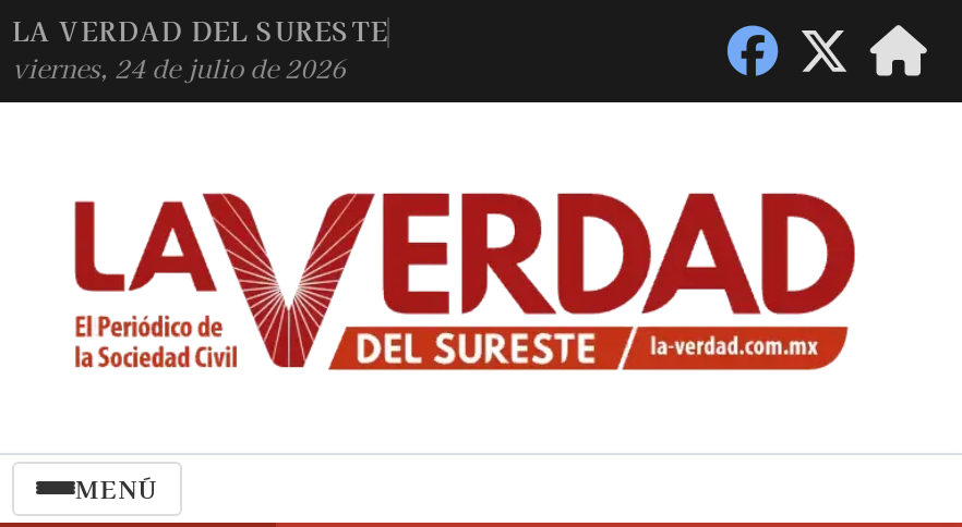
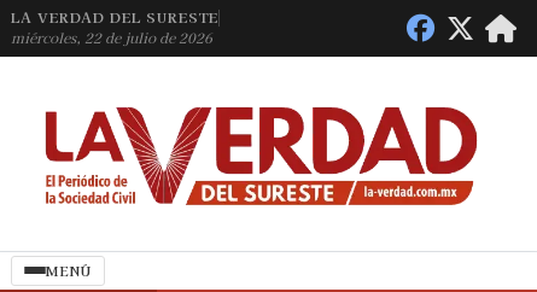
[12,51,346,86] viernes, 24 de julio de 2026 -> [11,28,212,48] miércoles, 22 de julio de 2026

